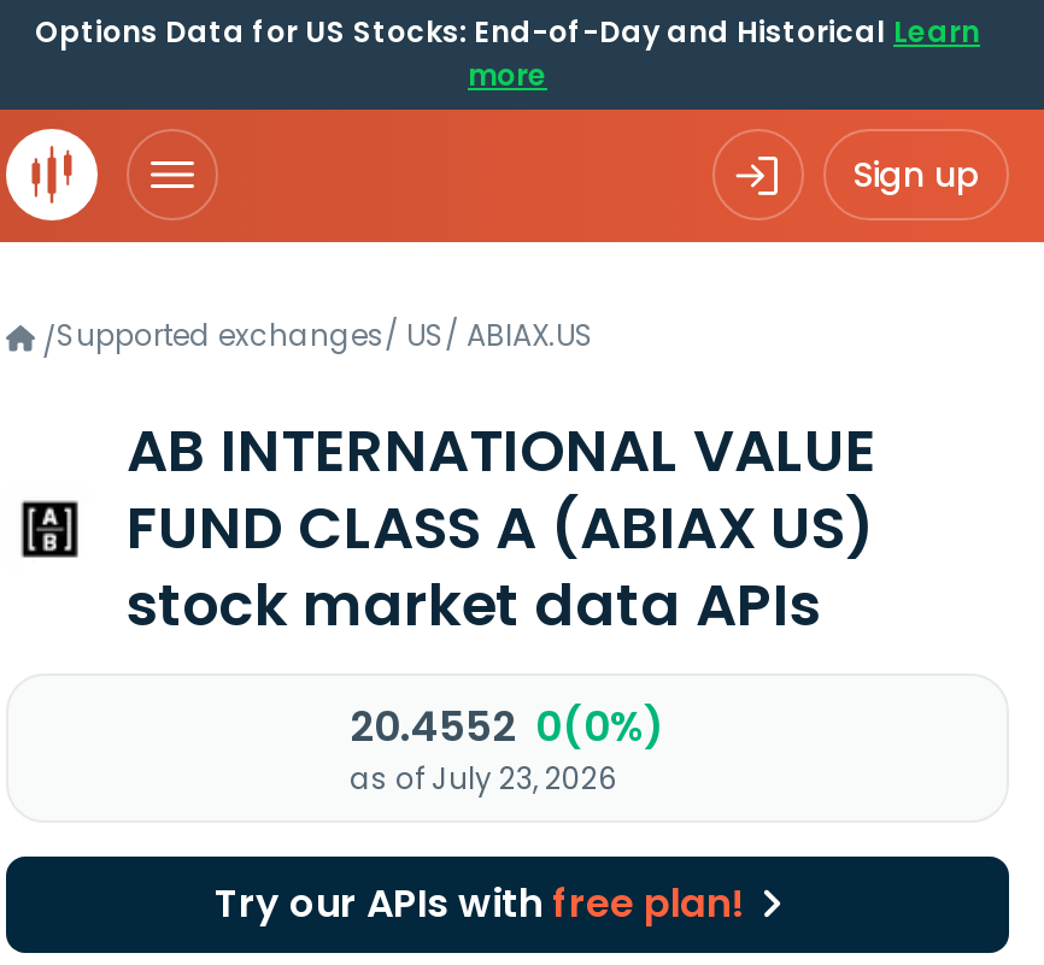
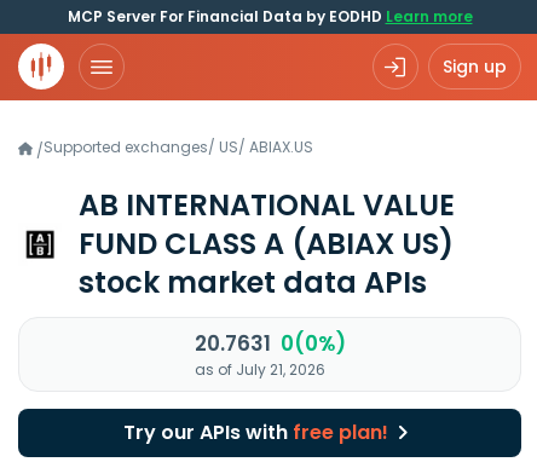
[35,11,980,95] Options Data for US Stocks: End-of-Day and Historical Learn | more -> [67,6,472,27] MCP Server For Financial Data by EODHD Learn more
[350,698,665,755] 20.4552 0(0%) -> [194,329,345,358] 20.7631 0(0%)
[350,758,617,799] as of July 23, 2026 -> [194,359,325,380] as of July 21, 2026

